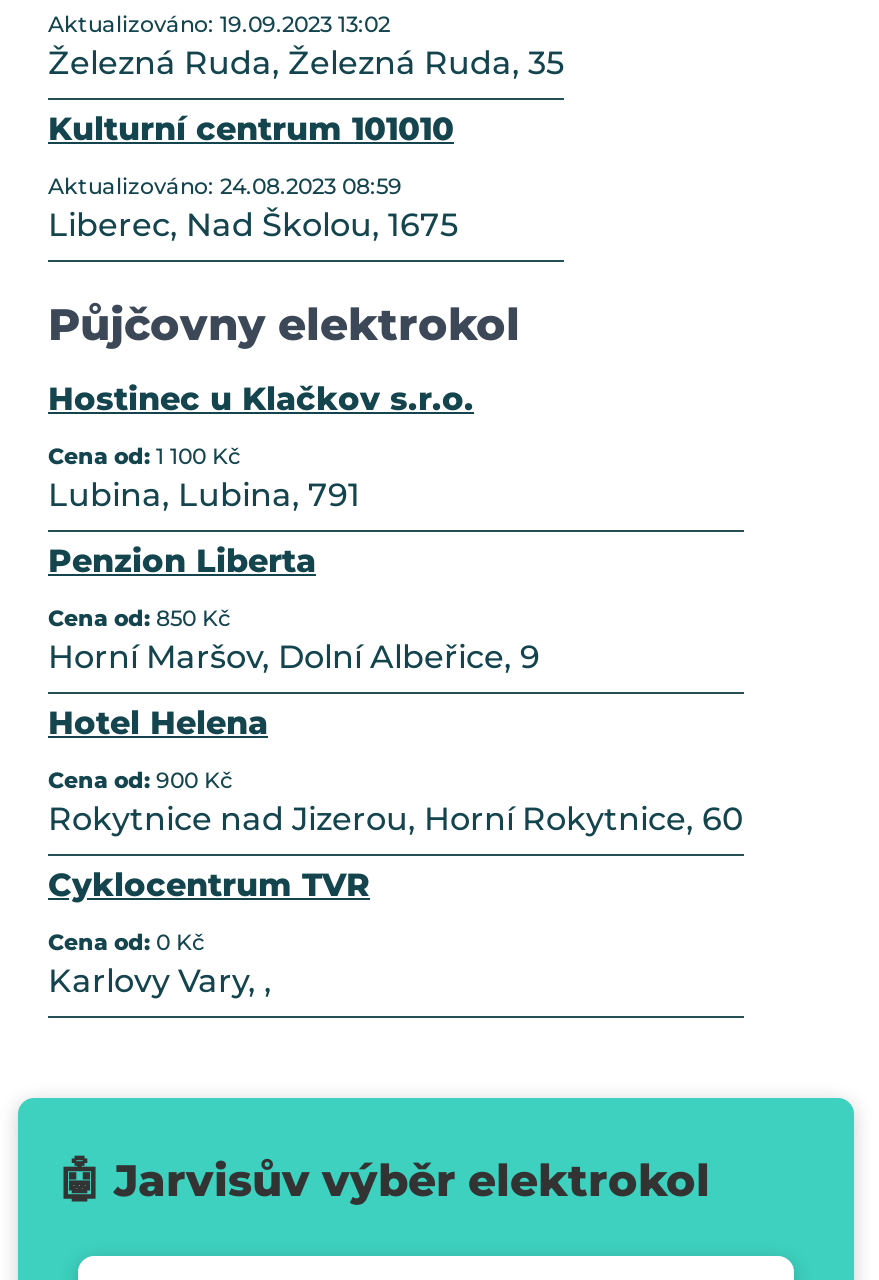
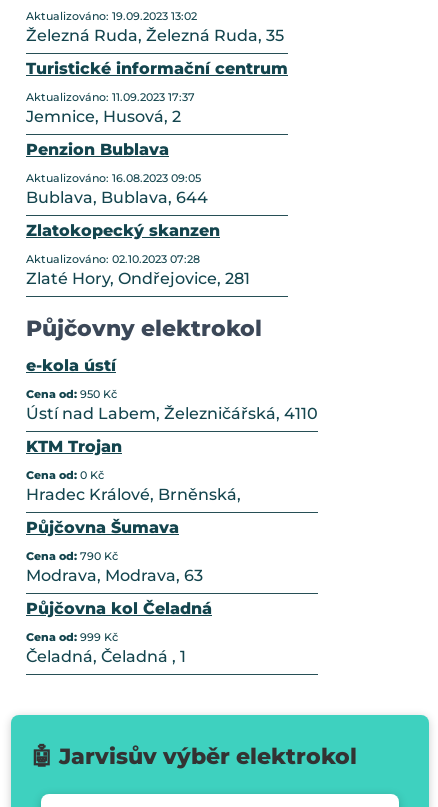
[48,109,458,243] Kulturní centrum 101010 | Aktualizováno: 24.08.2023 08:59 | Liberec, Nad Školou, 1675 -> [26,59,288,288] Turistické informační centrum | Aktualizováno: 11.09.2023 17:37 | Jemnice, Husová, 2 | Penzion Bublava | Aktualizováno: 16.08.2023 09:05 | Bublava, Bublava, 644 | Zlatokopecký skanzen | Aktualizováno: 02.10.2023 07:28 | Zlaté Hory, Ondřejovice, 281
[48,379,744,903] Hostinec u Klačkov s.r.o. | Cena od: 1 100 Kč | Lubina, Lubina, 791 | Penzion Liberta | Cena od: 850 Kč | Horní Maršov, Dolní Albeřice, 9 | Hotel Helena | Cena od: 900 Kč | Rokytnice nad Jizerou, Horní Rokytnice, 60 | Cyklocentrum TVR -> [26,356,318,456] e-kola ústí | Cena od: 950 Kč | Ústí nad Labem, Železničářská, 4110 | KTM Trojan
[48,961,272,999] Karlovy Vary, , -> [26,485,241,666] Hradec Králové, Brněnská, | Půjčovna Šumava | Cena od: 790 Kč | Modrava, Modrava, 63 | Půjčovna kol Čeladná | Cena od: 999 Kč | Čeladná, Čeladná , 1

